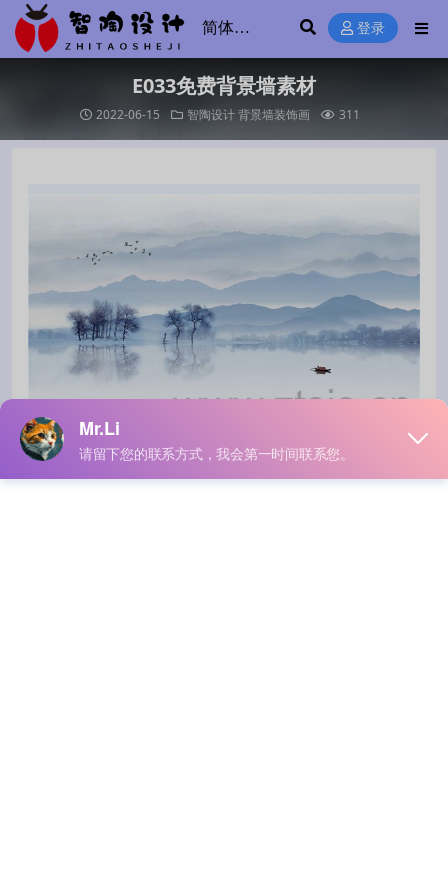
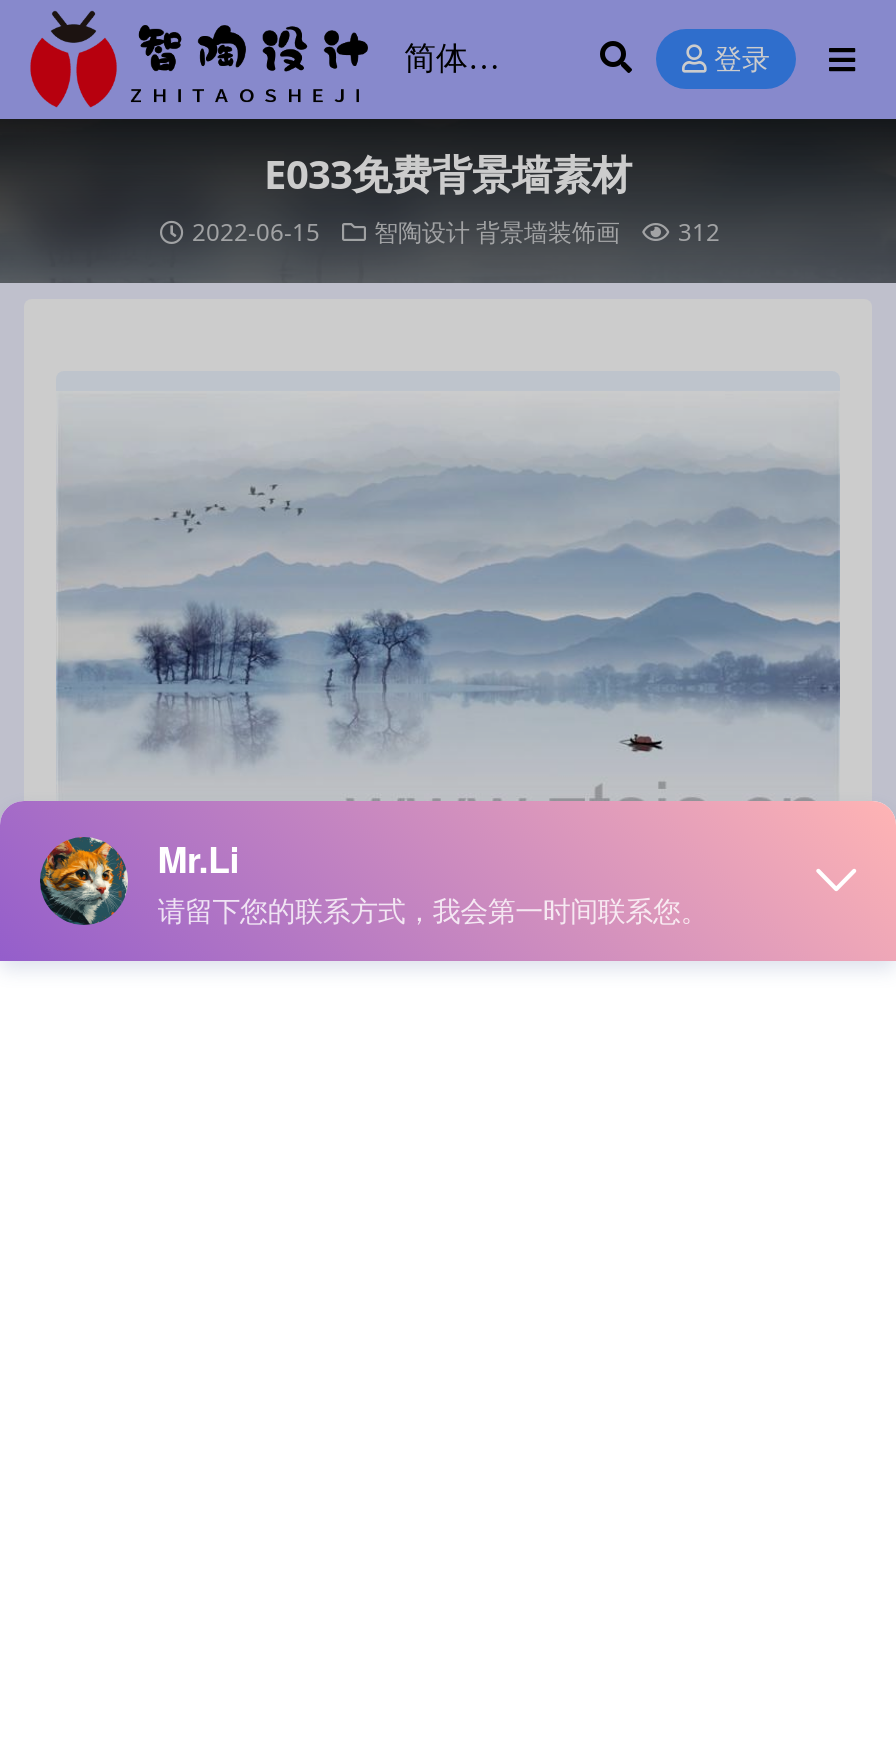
[96,106,360,123] 2022-06-15 智陶设计 背景墙装饰画 311 -> [192,215,720,249] 2022-06-15 智陶设计 背景墙装饰画 312

